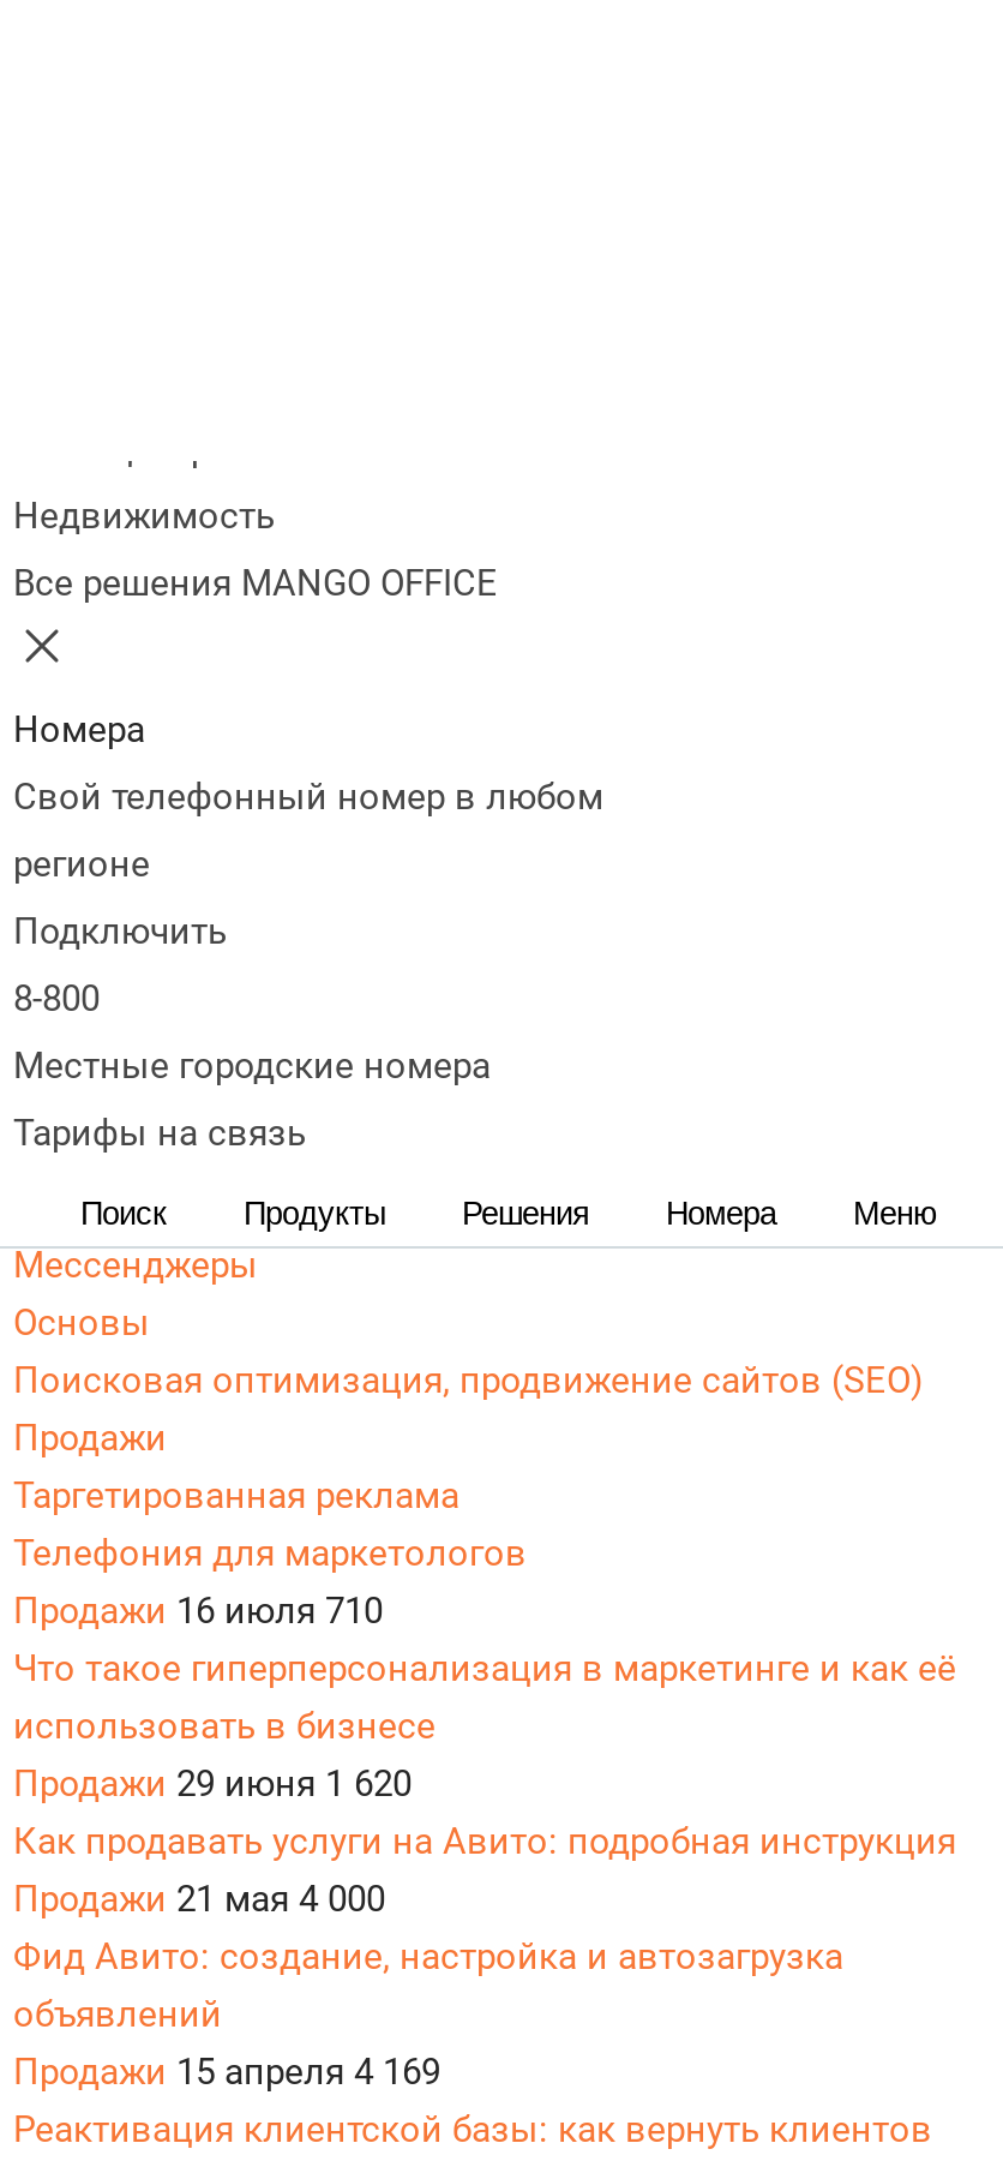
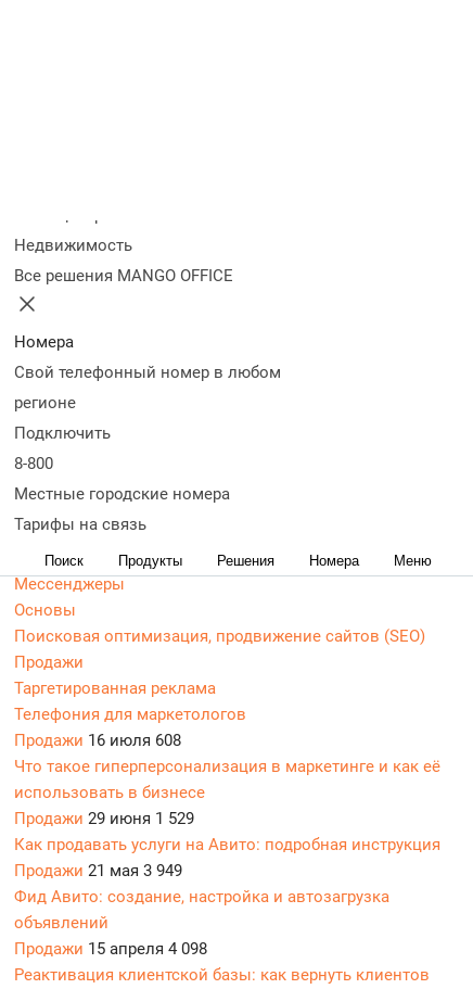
[13,1590,383,1634] Продажи 16 июля 710 -> [14,731,181,751] Продажи 16 июля 608
[13,1763,412,1807] Продажи 29 июня 1 620 -> [14,809,194,829] Продажи 29 июня 1 529
[13,1879,385,1922] Продажи 21 мая 4 000 -> [14,861,182,881] Продажи 21 мая 3 949
[13,2052,440,2095] Продажи 15 апреля 4 169 -> [14,939,207,959] Продажи 15 апреля 4 098

